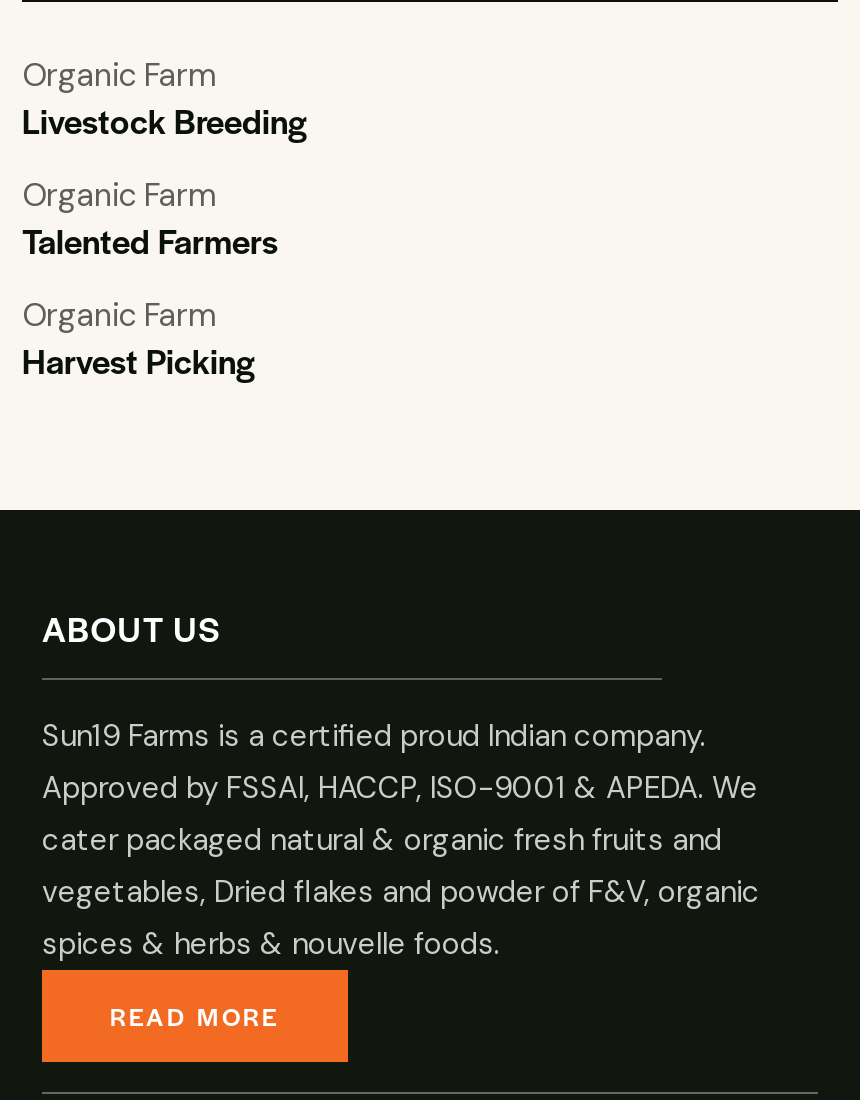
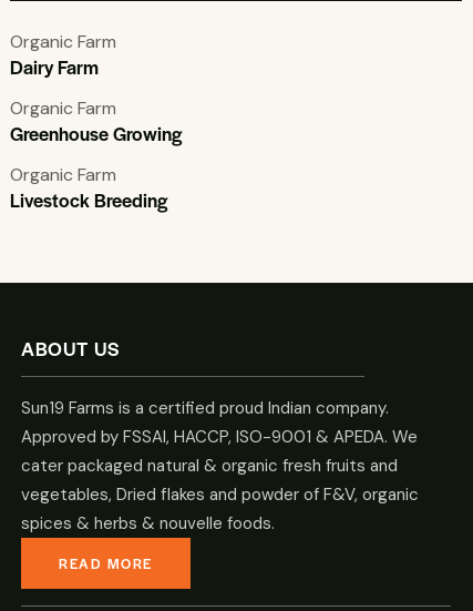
moved [22,95,306,143] -> [10,186,167,212]: Livestock Breeding
none -> [10,53,99,79] Dairy Farm
[22,215,278,263] Talented Farmers -> [10,119,182,146] Greenhouse Growing
[22,335,254,383] Harvest Picking -> none

